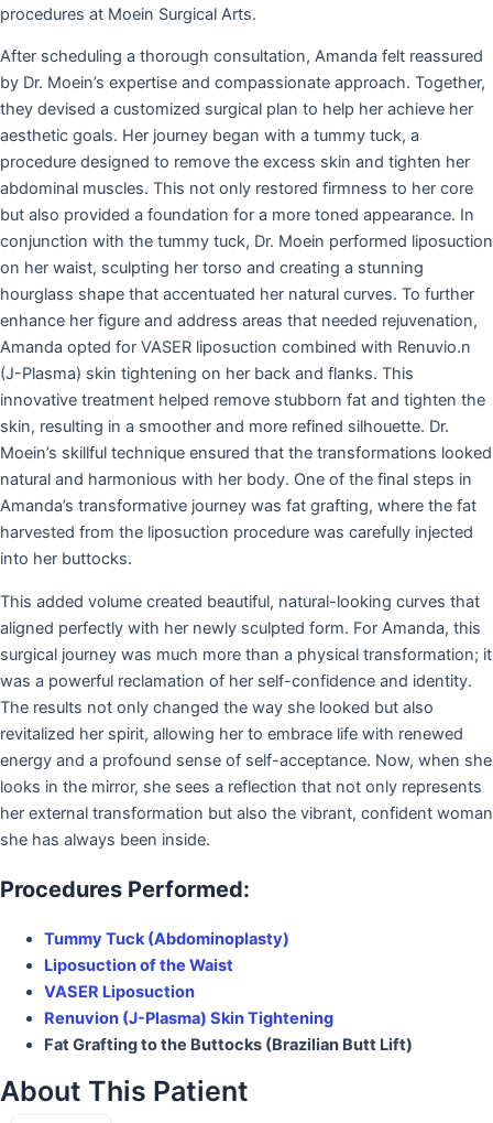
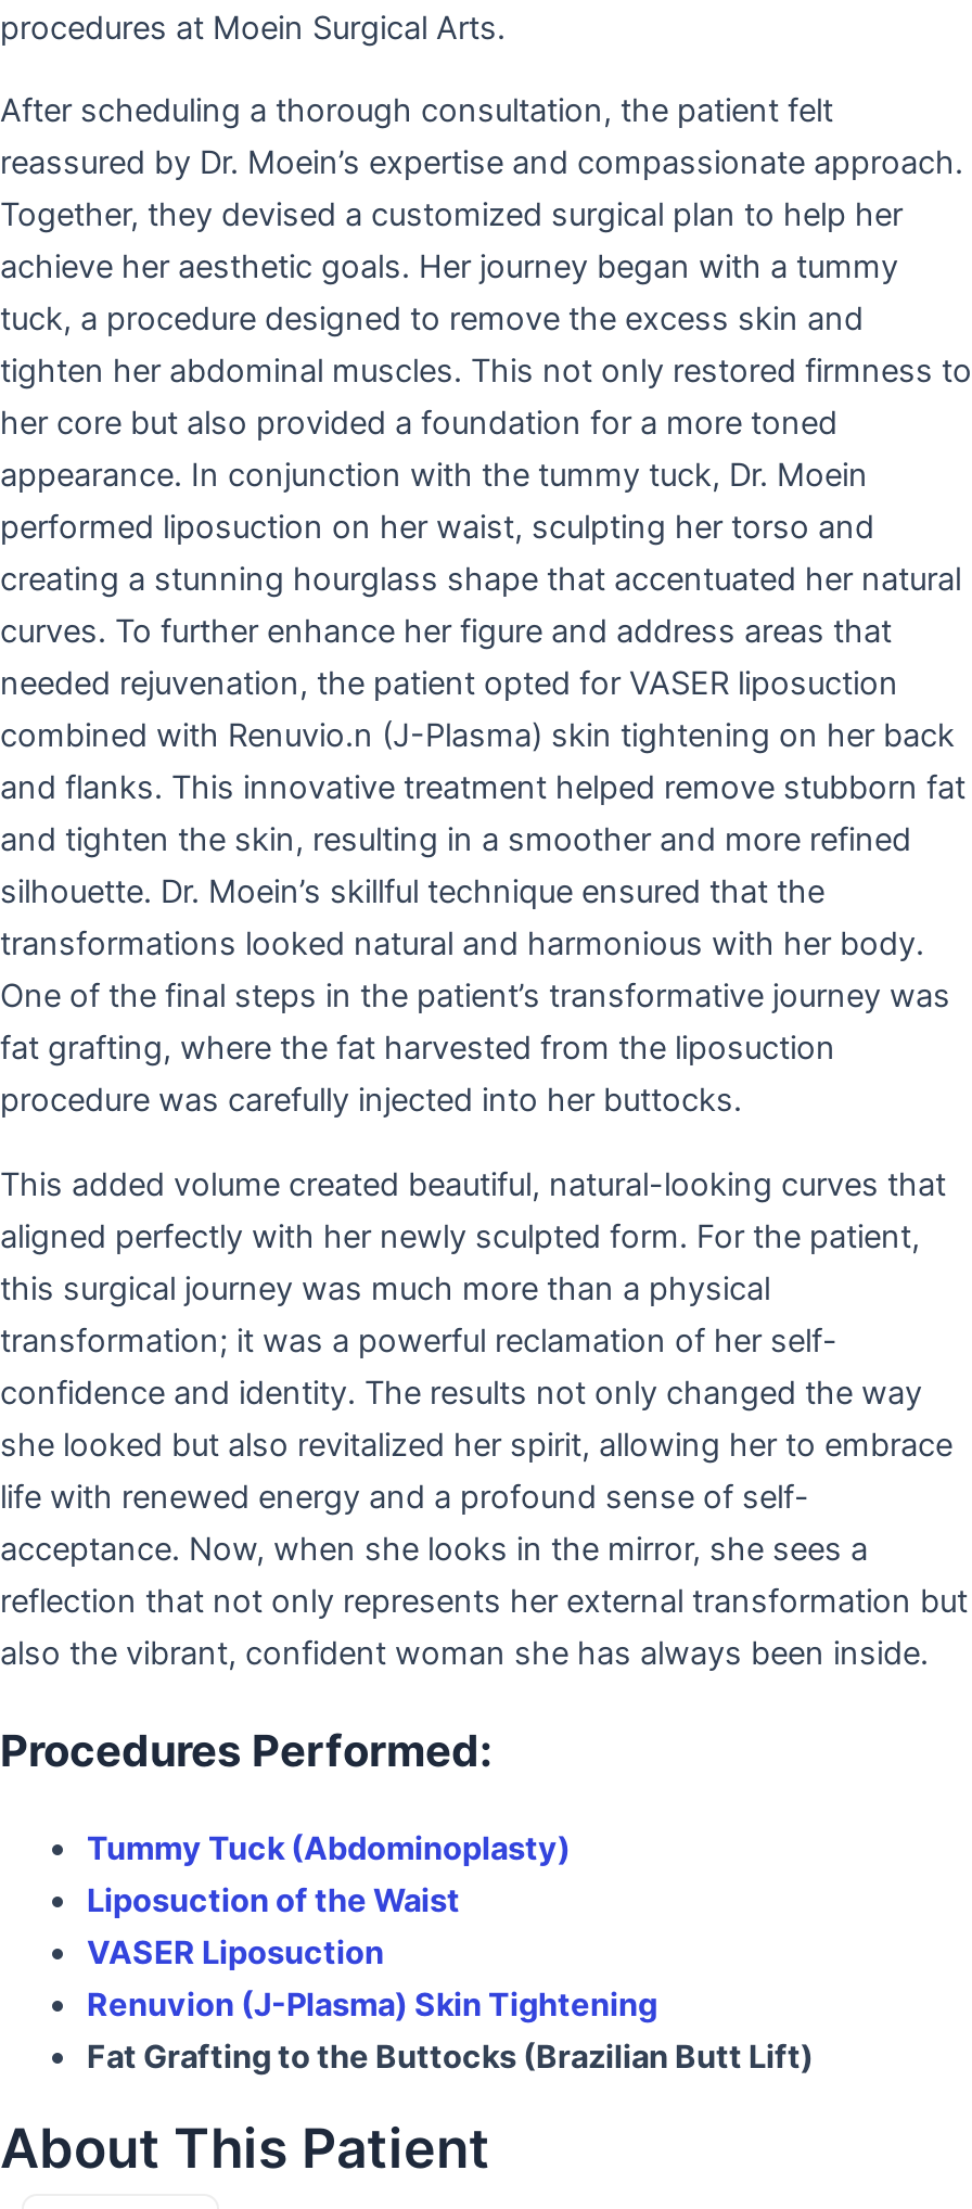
[0,46,493,569] After scheduling a thorough consultation, Amanda felt reassured | by Dr. Moein’s expertise and compassionate approach. Together, | they devised a customized surgical plan to help her achieve her | aesthetic goals. Her journey began with a tummy tuck, a | procedure designed to remove the excess skin and tighten her | abdominal muscles. This not only restored firmness to her core | but also provided a foundation for a more toned appearance. In | conjunction with the tummy tuck, Dr. Moein performed liposuction | on her waist, sculpting her torso and creating a stunning | hourglass shape that accentuated her natural curves. To further | enhance her figure and address areas that needed rejuvenation, | Amanda opted for VASER liposuction combined with Renuvio.n | (J-Plasma) skin tightening on her back and flanks. This | innovative treatment helped remove stubborn fat and tighten the | skin, resulting in a smoother and more refined silhouette. Dr. | Moein’s skillful technique ensured that the transformations looked | natural and harmonious with her body. One of the final steps in | Amanda’s transformative journey was fat grafting, where the fat | harvested from the liposuction procedure was carefully injected | into her buttocks. -> [0,91,972,1120] After scheduling a thorough consultation, the patient felt | reassured by Dr. Moein’s expertise and compassionate approach. | Together, they devised a customized surgical plan to help her | achieve her aesthetic goals. Her journey began with a tummy | tuck, a procedure designed to remove the excess skin and | tighten her abdominal muscles. This not only restored firmness to | her core but also provided a foundation for a more toned | appearance. In conjunction with the tummy tuck, Dr. Moein | performed liposuction on her waist, sculpting her torso and | creating a stunning hourglass shape that accentuated her natural | curves. To further enhance her figure and address areas that | needed rejuvenation, the patient opted for VASER liposuction | combined with Renuvio.n (J-Plasma) skin tightening on her back | and flanks. This innovative treatment helped remove stubborn fat | and tighten the skin, resulting in a smoother and more refined | silhouette. Dr. Moein’s skillful technique ensured that the | transformations looked natural and harmonious with her body. | One of the final steps in the patient’s transformative journey was | fat grafting, where the fat harvested from the liposuction | procedure was carefully injected into her buttocks.
[0,618,493,849] aligned perfectly with her newly sculpted form. For Amanda, this | surgical journey was much more than a physical transformation; it | was a powerful reclamation of her self-confidence and identity. | The results not only changed the way she looked but also | revitalized her spirit, allowing her to embrace life with renewed | energy and a profound sense of self-acceptance. Now, when she | looks in the mirror, she sees a reflection that not only represents | her external transformation but also the vibrant, confident woman | she has always been inside. -> [0,1217,968,1672] aligned perfectly with her newly sculpted form. For the patient, | this surgical journey was much more than a physical | transformation; it was a powerful reclamation of her self- | confidence and identity. The results not only changed the way | she looked but also revitalized her spirit, allowing her to embrace | life with renewed energy and a profound sense of self- | acceptance. Now, when she looks in the mirror, she sees a | reflection that not only represents her external transformation but | also the vibrant, confident woman she has always been inside.

